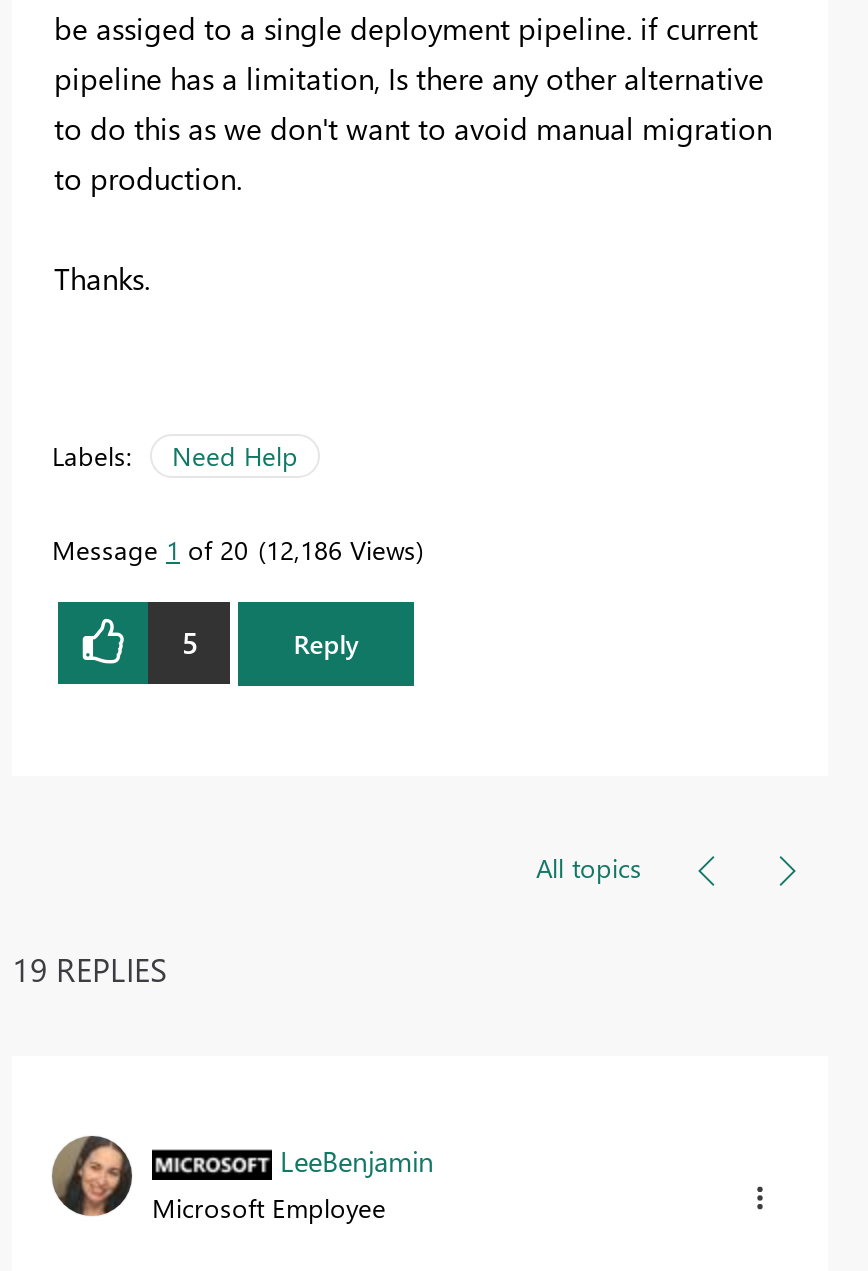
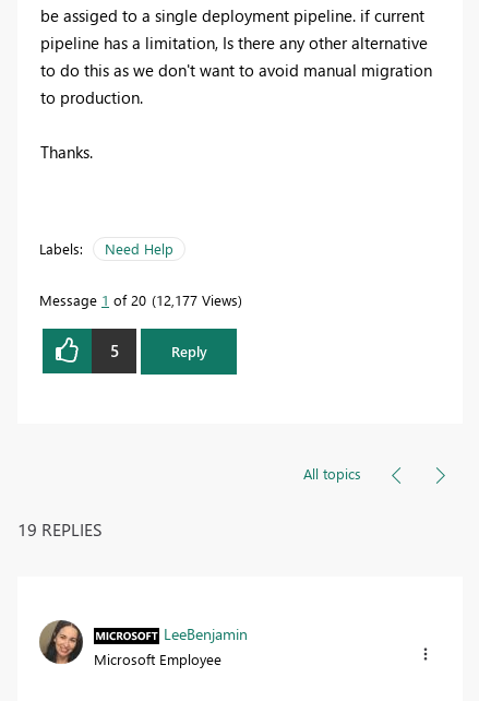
[52,531,416,565] Message 1 of 20 12,186 Views -> [39,290,238,309] Message 1 of 20 12,177 Views

